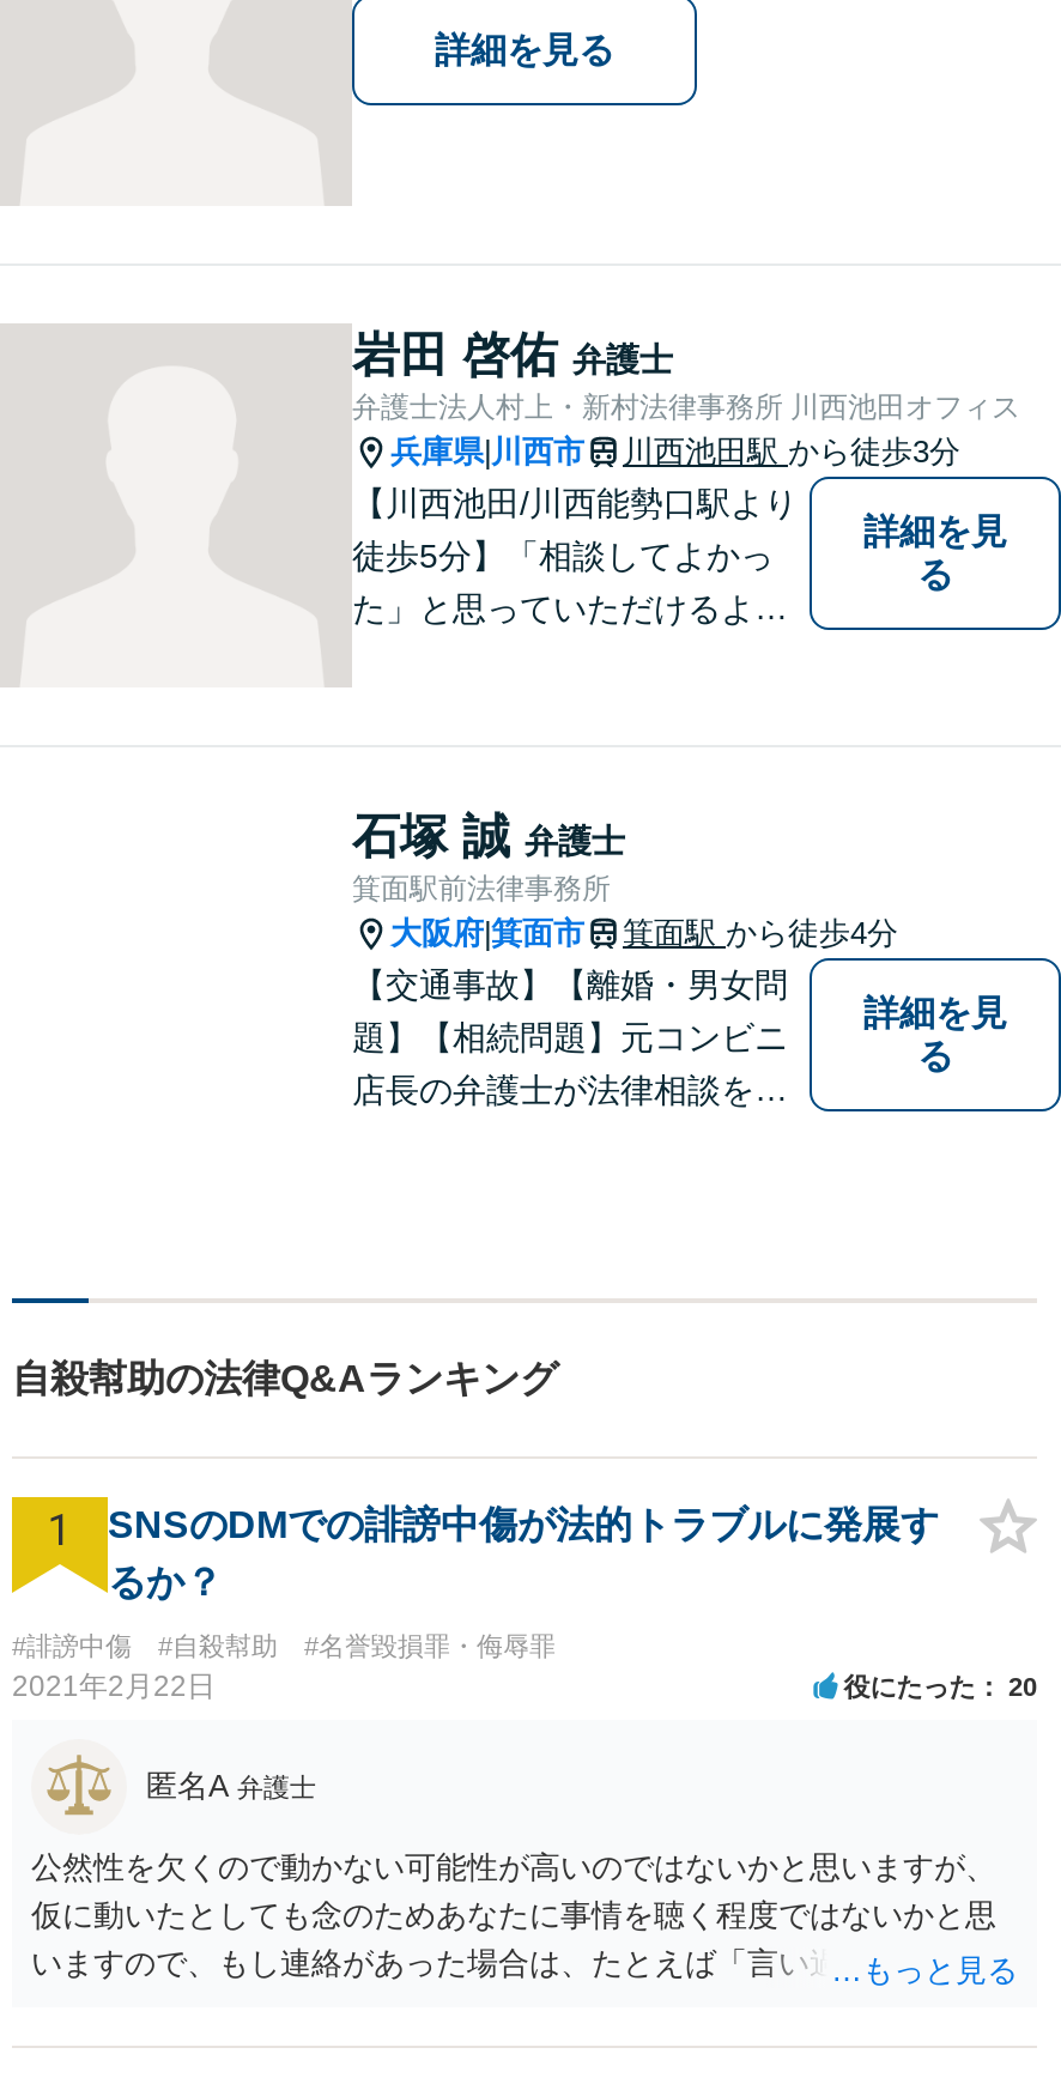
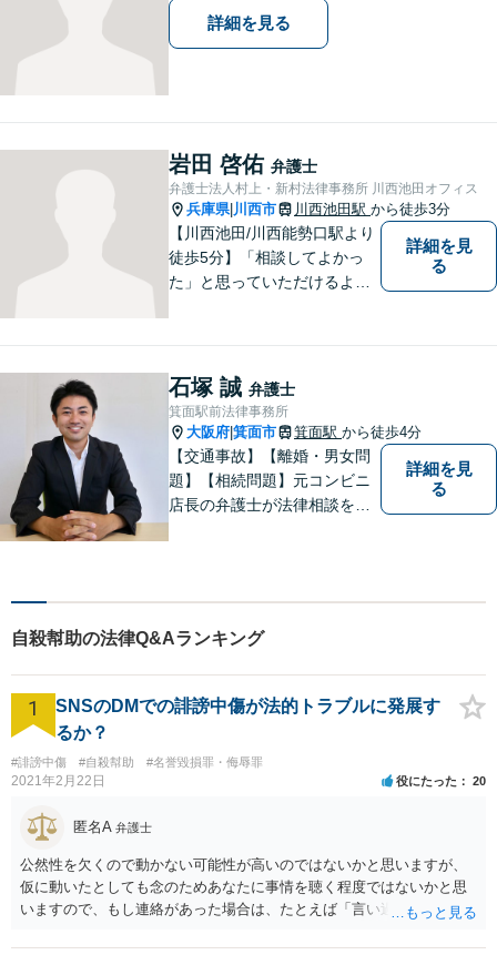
none -> [3,373,169,542] [image]

